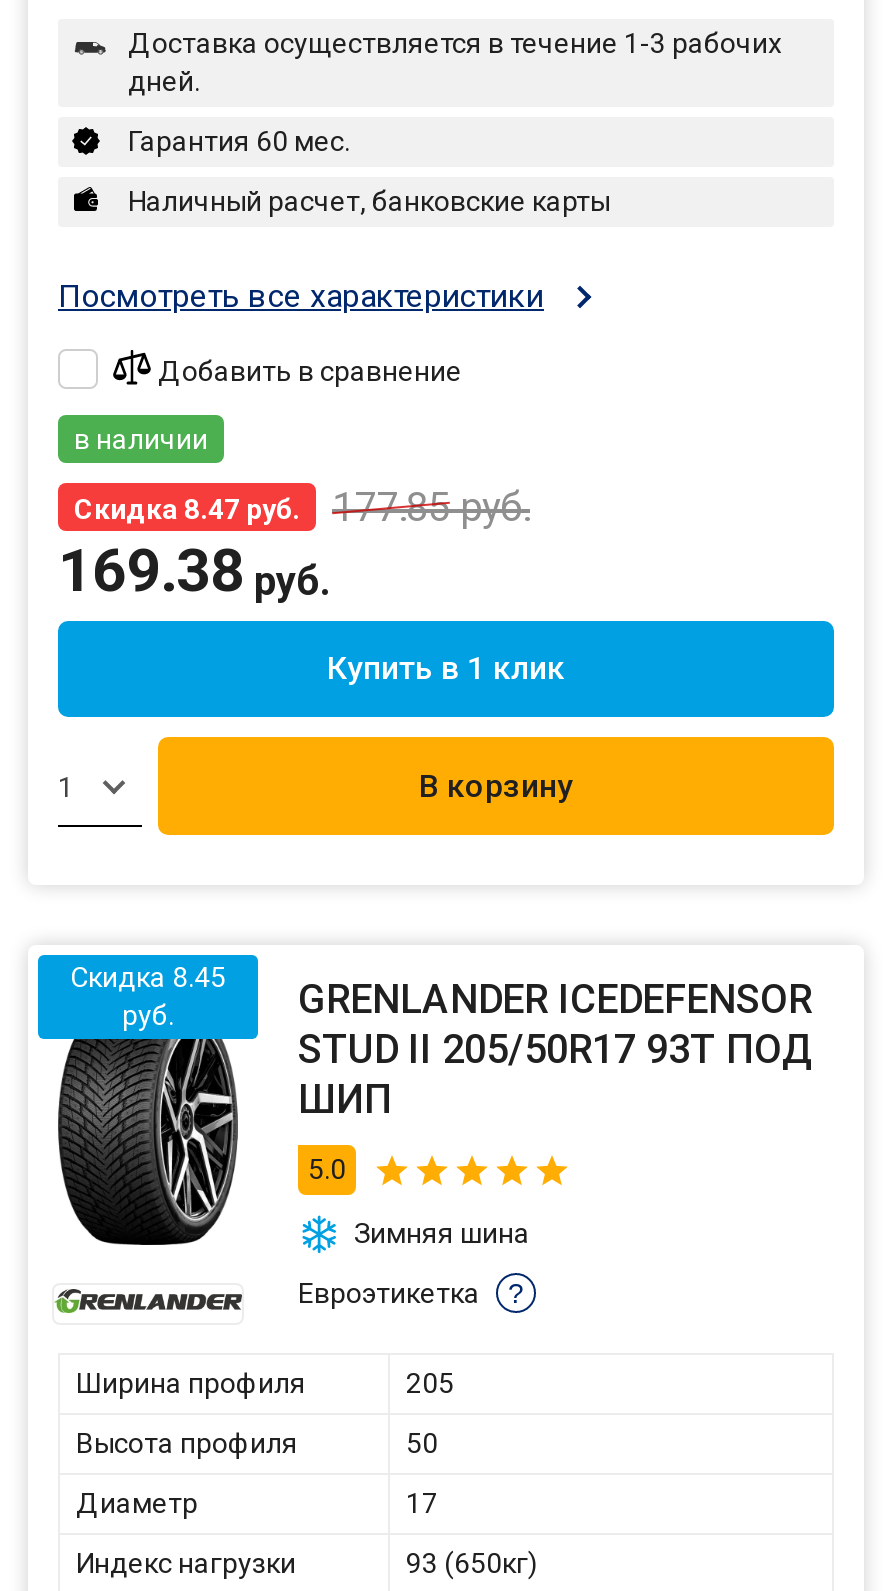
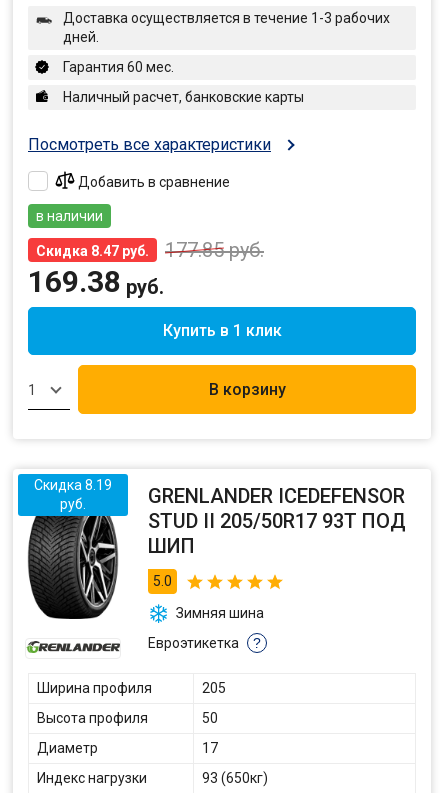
[70,961,226,993] Скидка 8.45 -> [34,477,112,493] Скидка 8.19

